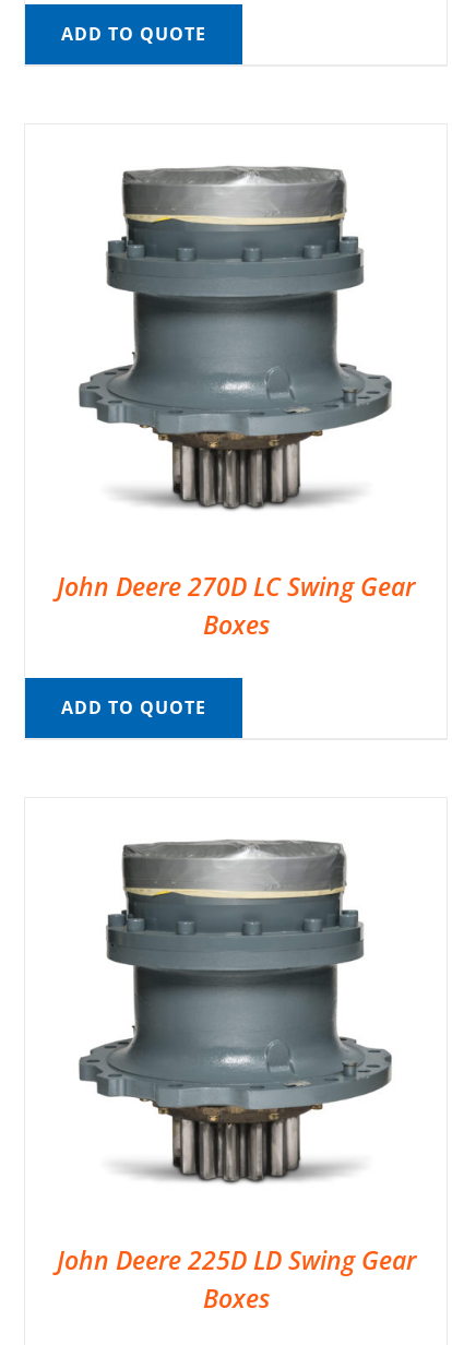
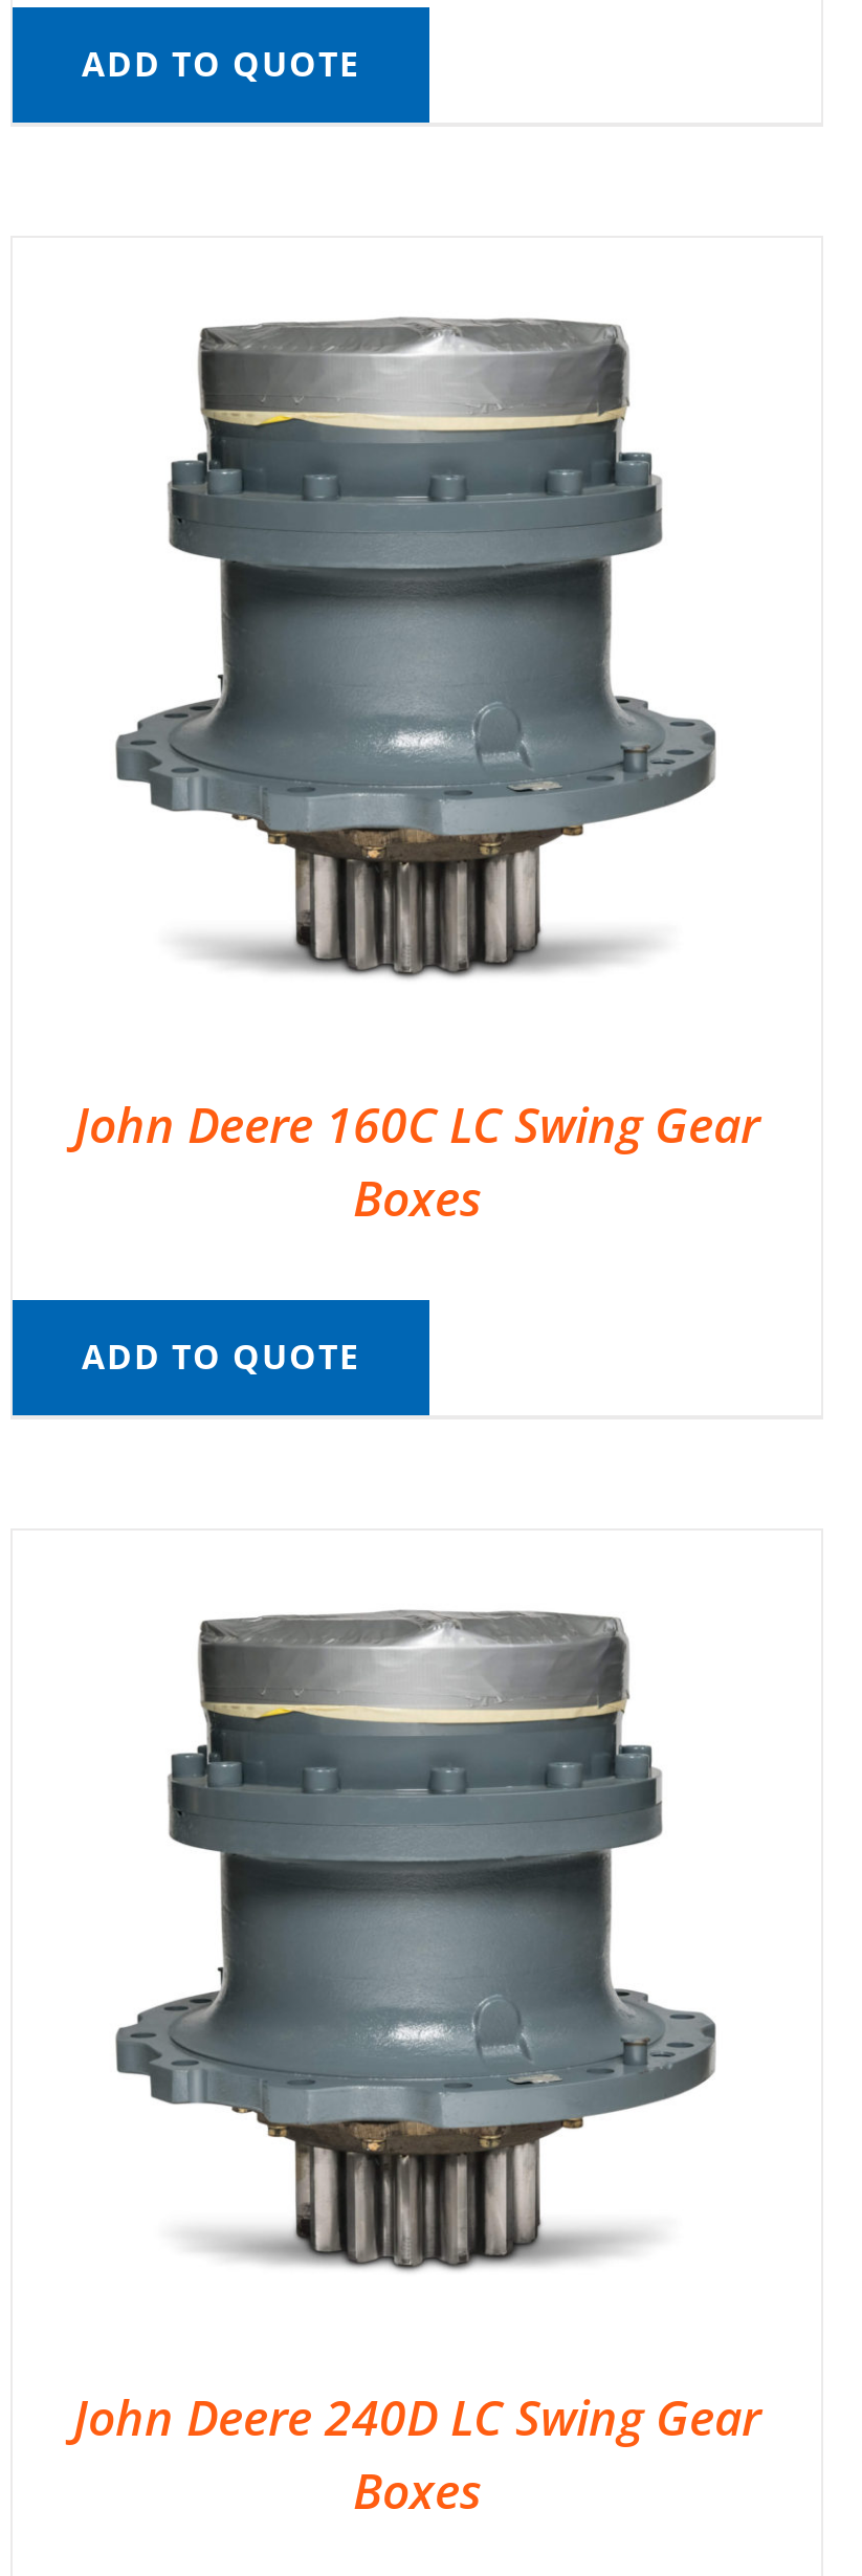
[57,569,415,604] John Deere 270D LC Swing Gear -> [74,1091,759,1158] John Deere 160C LC Swing Gear
[56,1243,415,1278] John Deere 225D LD Swing Gear -> [73,2384,760,2451] John Deere 240D LC Swing Gear

